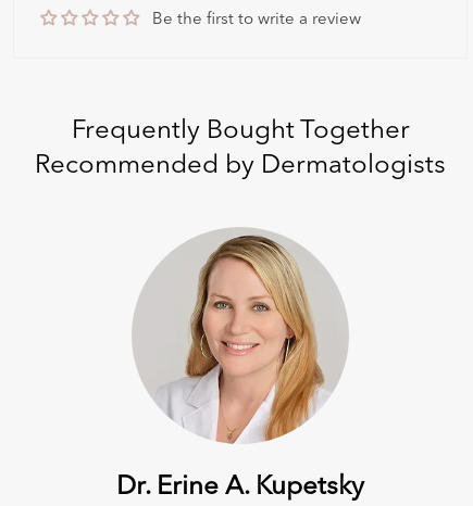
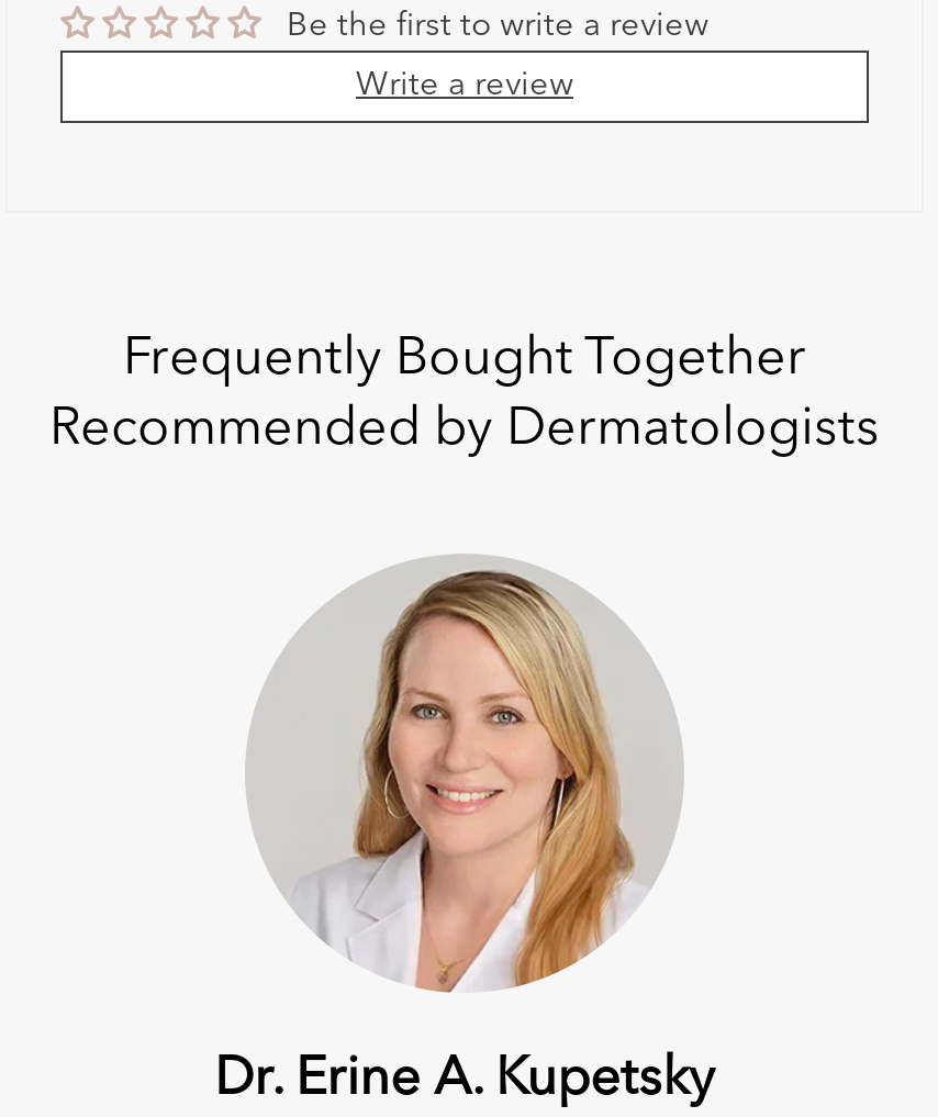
none -> [356,70,573,103] Write a review

